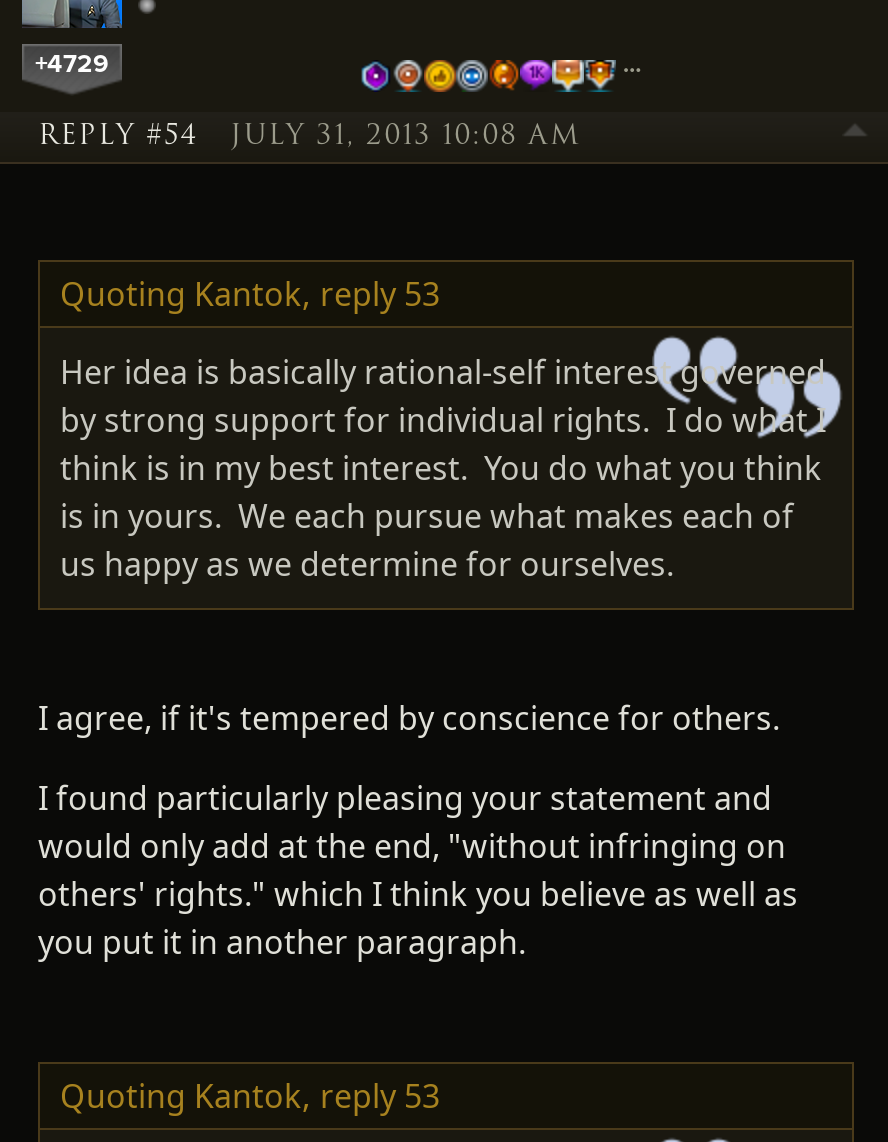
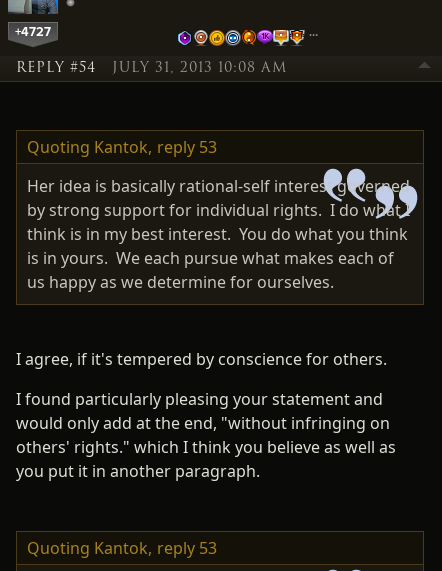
[35,44,109,82] +4729 -> [15,22,51,41] +4727

